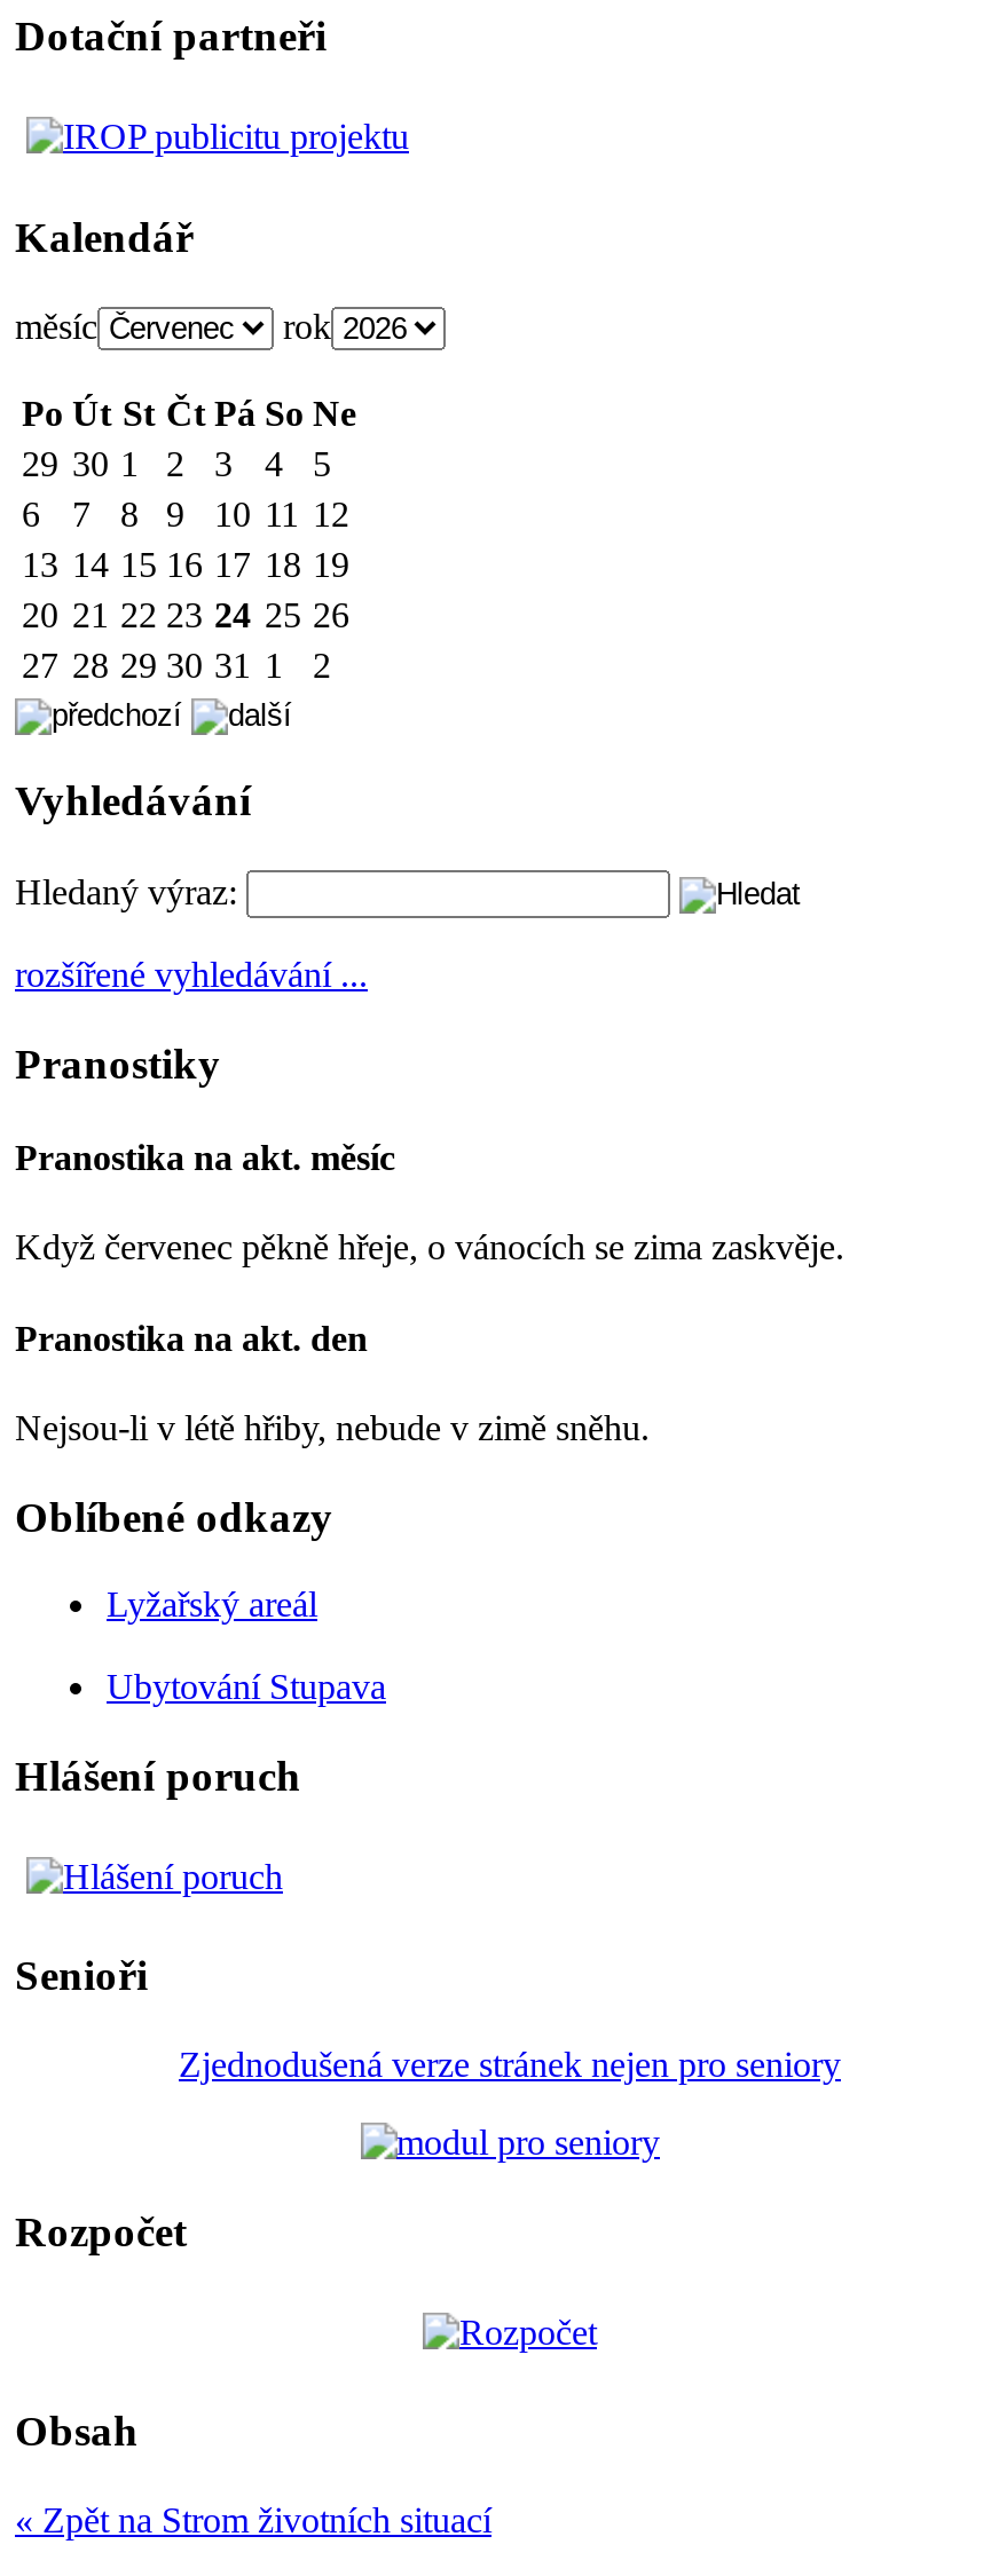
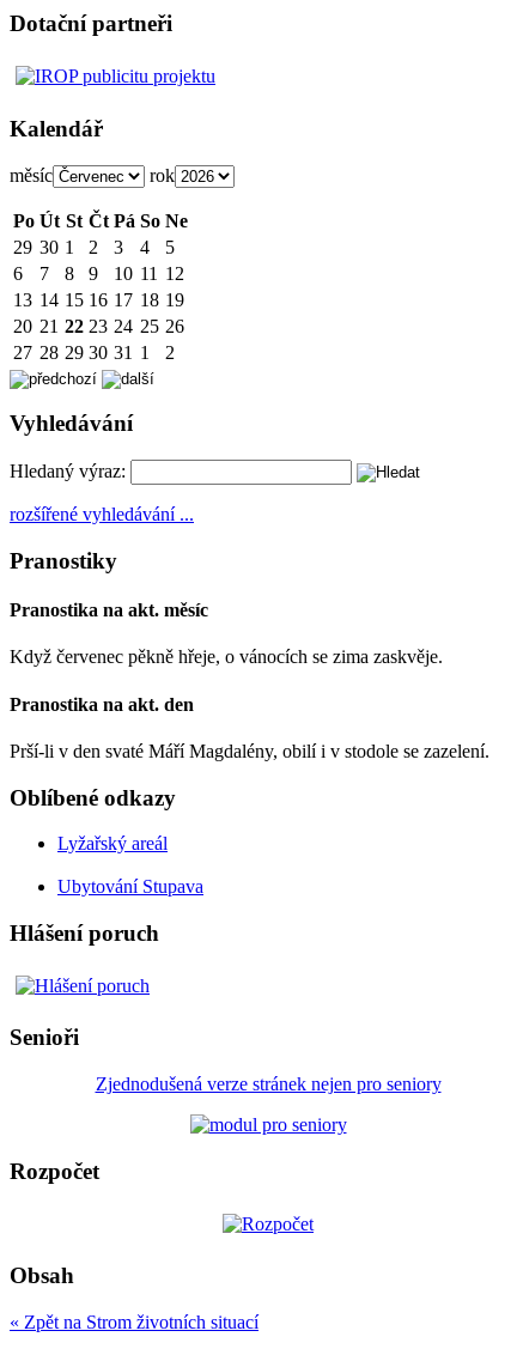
[15,1408,650,1447] Nejsou-li v létě hřiby, nebude v zimě sněhu. -> [10,741,489,761] Prší-li v den svaté Máří Magdalény, obilí i v stodole se zazelení.

